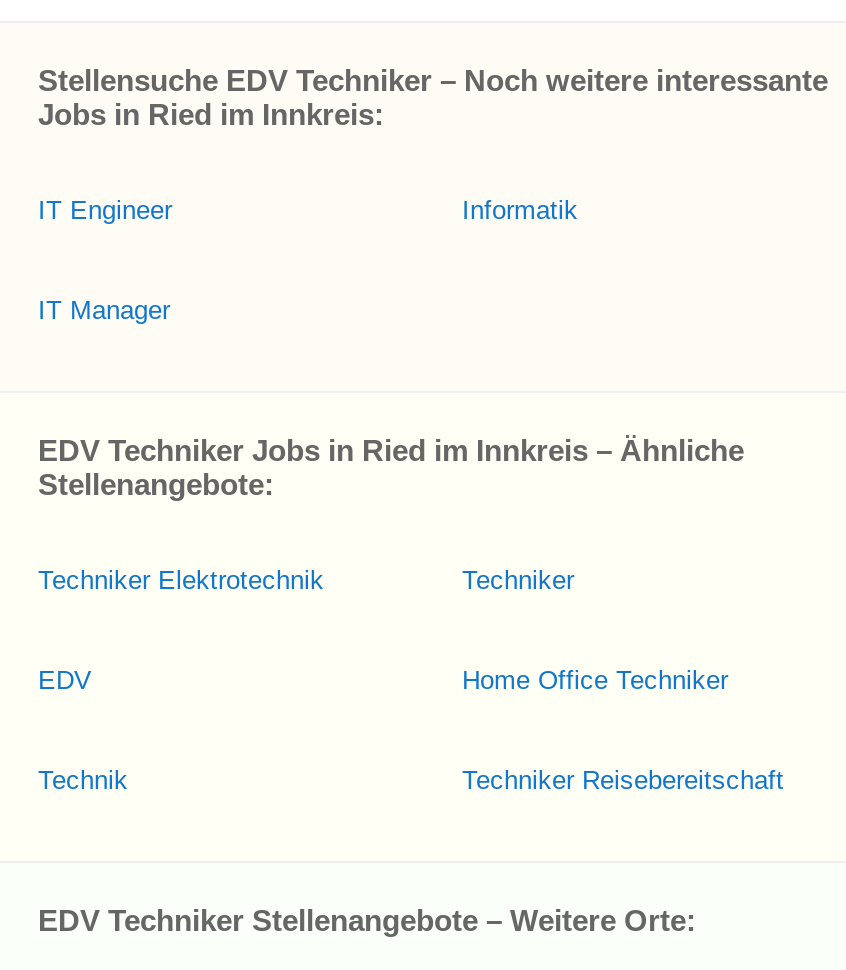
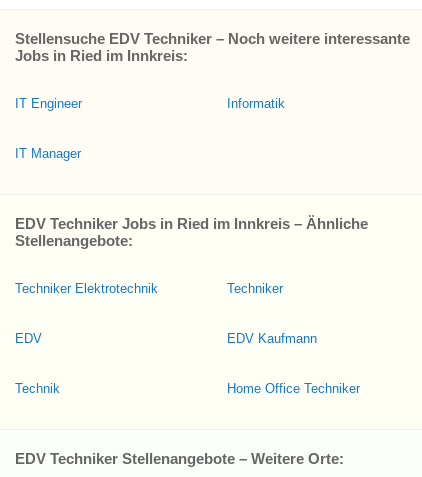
moved [462,665,728,695] -> [227,381,360,396]: Home Office Techniker
none -> [227,331,317,346] EDV Kaufmann
[462,765,784,795] Techniker Reisebereitschaft -> none

